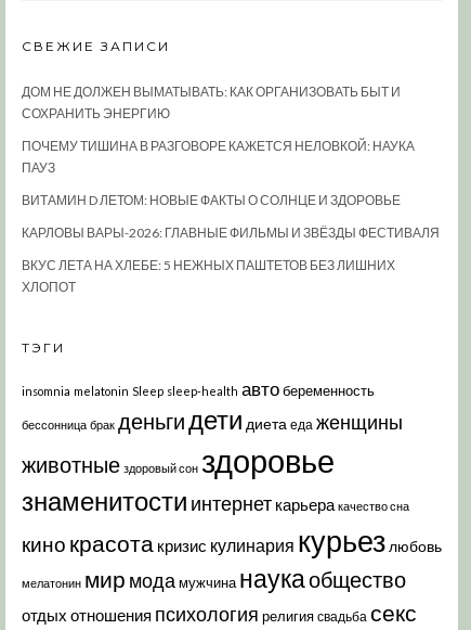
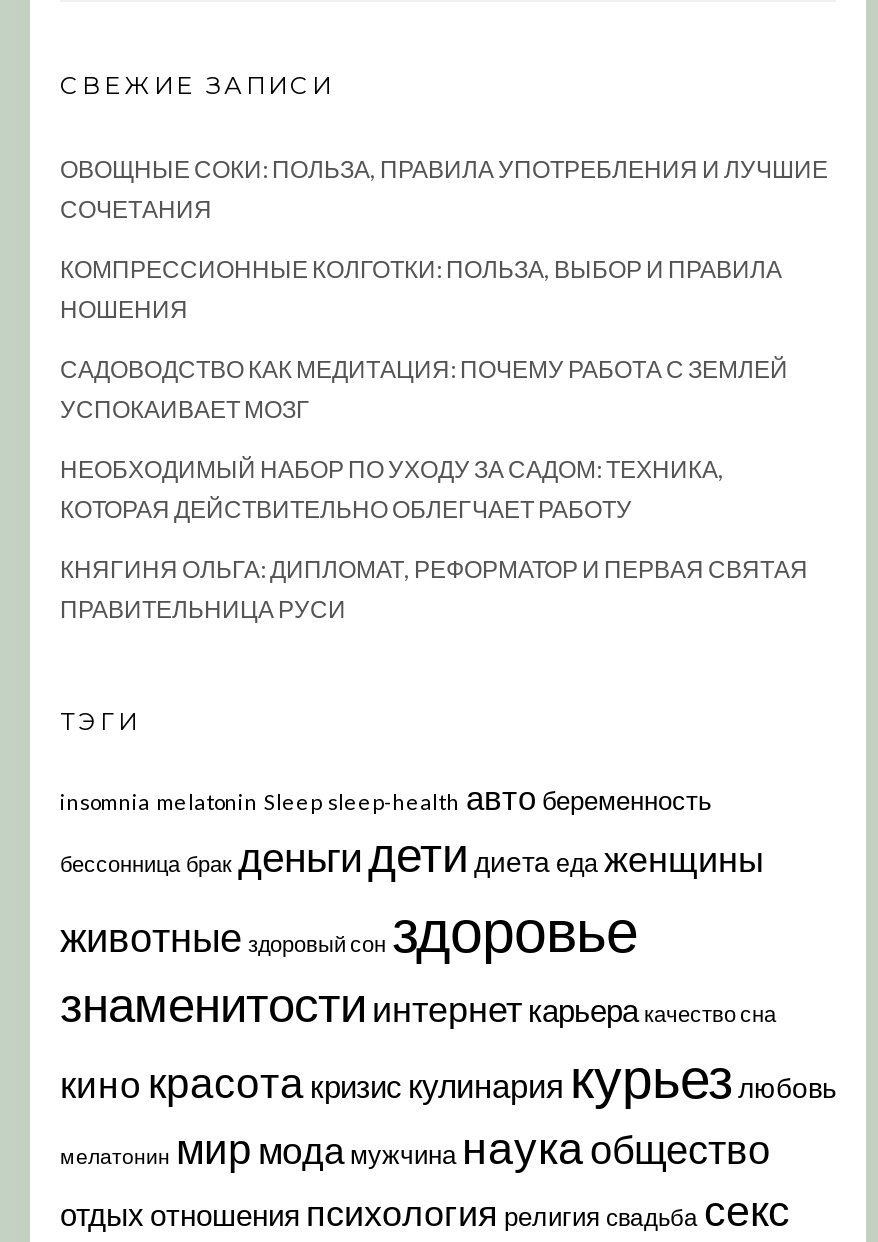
[22,83,401,121] ДОМ НЕ ДОЛЖЕН ВЫМАТЫВАТЬ: КАК ОРГАНИЗОВАТЬ БЫТ И | СОХРАНИТЬ ЭНЕРГИЮ -> [60,154,828,224] ОВОЩНЫЕ СОКИ: ПОЛЬЗА, ПРАВИЛА УПОТРЕБЛЕНИЯ И ЛУЧШИЕ | СОЧЕТАНИЯ
[22,138,415,176] ПОЧЕМУ ТИШИНА В РАЗГОВОРЕ КАЖЕТСЯ НЕЛОВКОЙ: НАУКА | ПАУЗ -> [60,254,782,324] КОМПРЕССИОННЫЕ КОЛГОТКИ: ПОЛЬЗА, ВЫБОР И ПРАВИЛА | НОШЕНИЯ
[22,192,401,208] ВИТАМИН D ЛЕТОМ: НОВЫЕ ФАКТЫ О СОЛНЦЕ И ЗДОРОВЬЕ -> [60,354,788,424] САДОВОДСТВО КАК МЕДИТАЦИЯ: ПОЧЕМУ РАБОТА С ЗЕМЛЕЙ | УСПОКАИВАЕТ МОЗГ
[22,224,440,241] КАРЛОВЫ ВАРЫ-2026: ГЛАВНЫЕ ФИЛЬМЫ И ЗВЁЗДЫ ФЕСТИВАЛЯ -> [60,454,724,524] НЕОБХОДИМЫЙ НАБОР ПО УХОДУ ЗА САДОМ: ТЕХНИКА, | КОТОРАЯ ДЕЙСТВИТЕЛЬНО ОБЛЕГЧАЕТ РАБОТУ
[22,257,395,295] ВКУС ЛЕТА НА ХЛЕБЕ: 5 НЕЖНЫХ ПАШТЕТОВ БЕЗ ЛИШНИХ | ХЛОПОТ -> [60,554,808,624] КНЯГИНЯ ОЛЬГА: ДИПЛОМАТ, РЕФОРМАТОР И ПЕРВАЯ СВЯТАЯ | ПРАВИТЕЛЬНИЦА РУСИ

